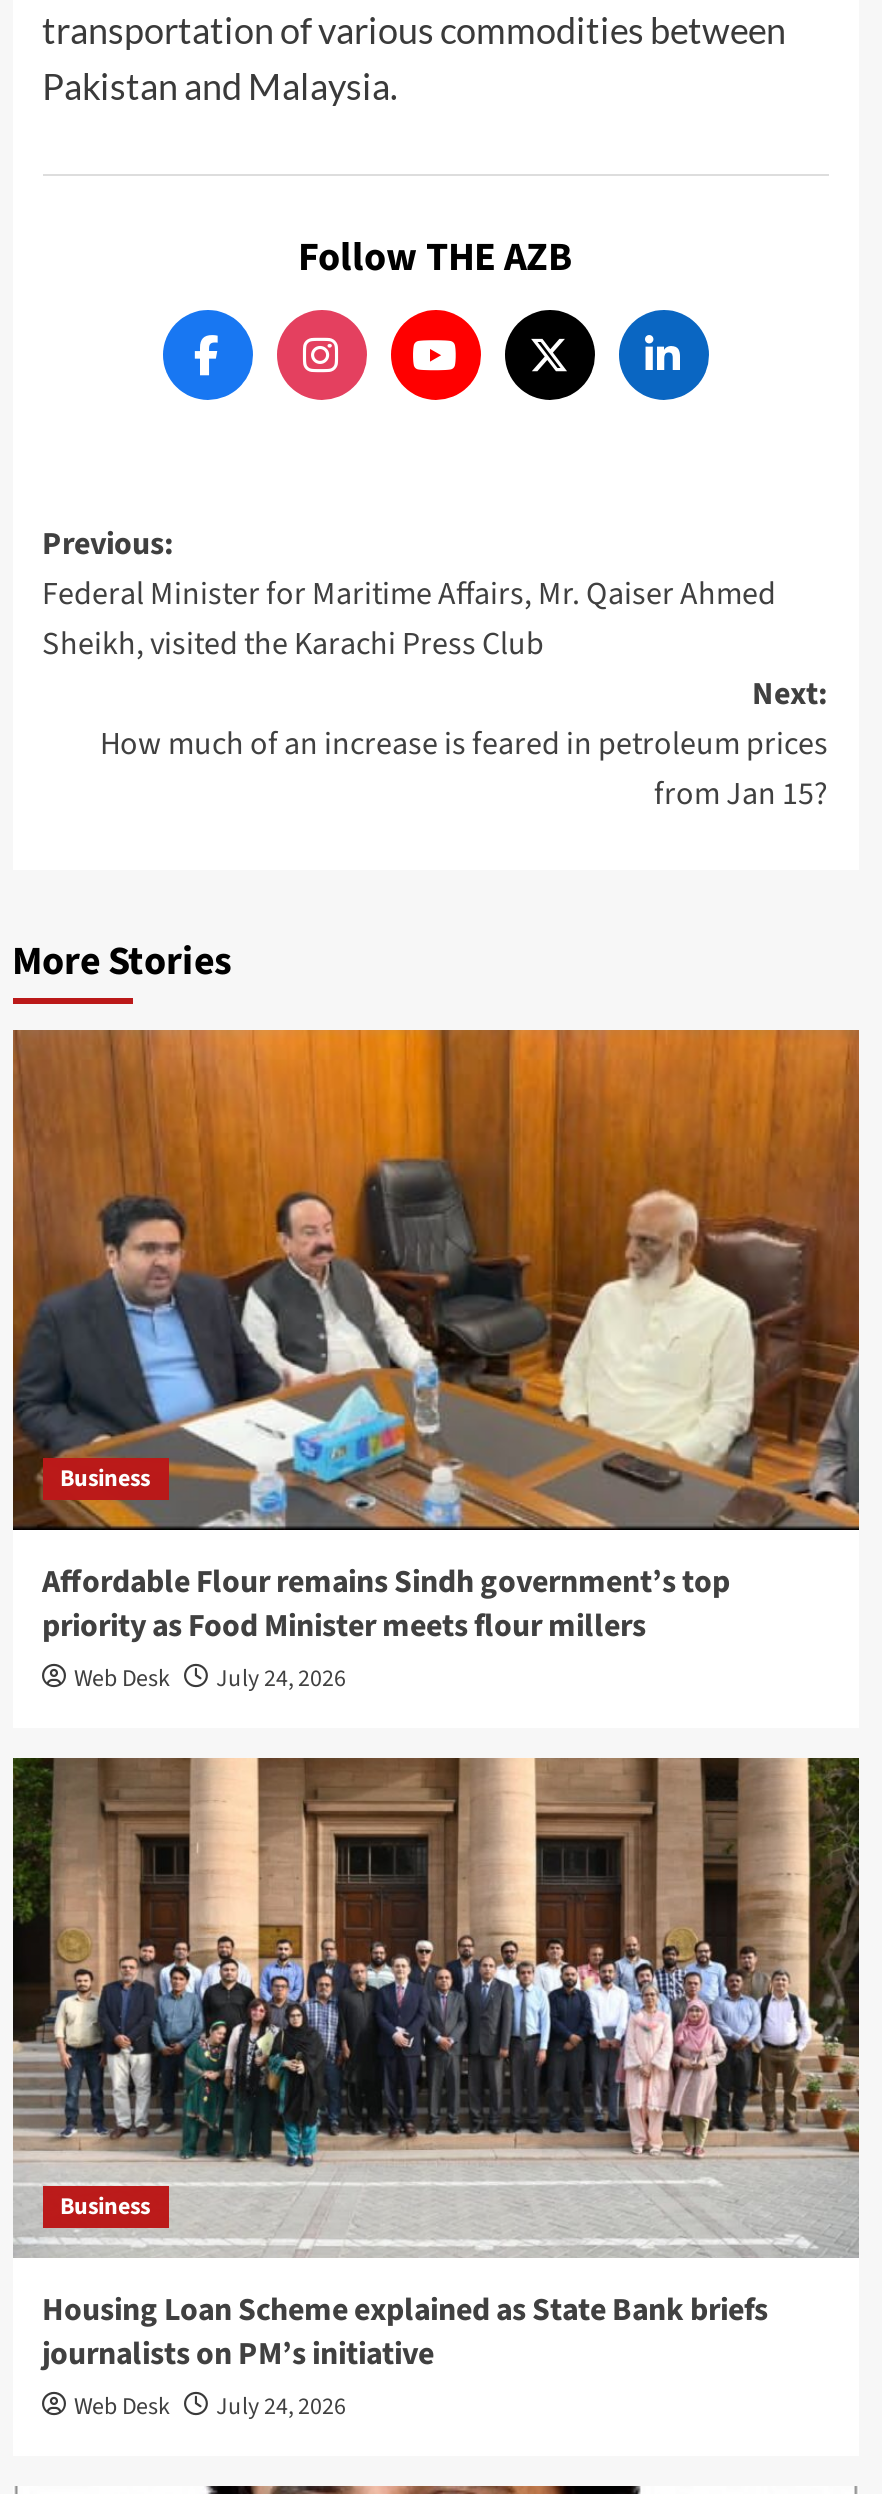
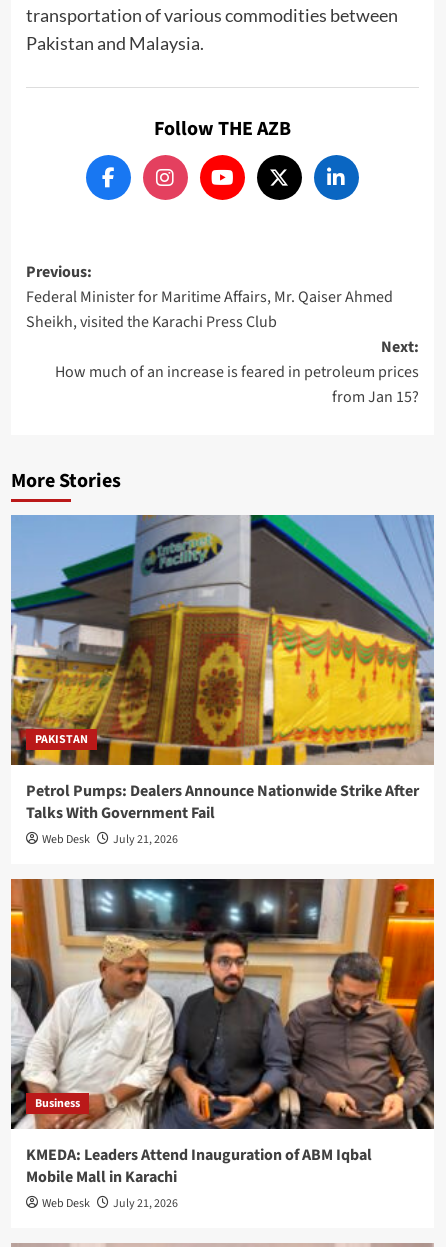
[11,1028,861,1532] [image] | Business -> [10,514,435,766] [image] | PAKISTAN
[42,1560,730,1648] Affordable Flour remains Sindh government’s top | priority as Food Minister meets flour millers -> [25,780,418,824] Petrol Pumps: Dealers Announce Nationwide Strike After | Talks With Government Fail
[74,1662,346,1696] Web Desk July 24, 2026 -> [41,831,177,848] Web Desk July 21, 2026
[11,1756,861,2376] [image] | Housing Loan Scheme explained as State Bank briefs | journalists on PM’s initiative -> [10,878,435,1188] [image] | KMEDA: Leaders Attend Inauguration of ABM Iqbal | Mobile Mall in Karachi
[74,2390,346,2424] Web Desk July 24, 2026 -> [41,1195,177,1212] Web Desk July 21, 2026

